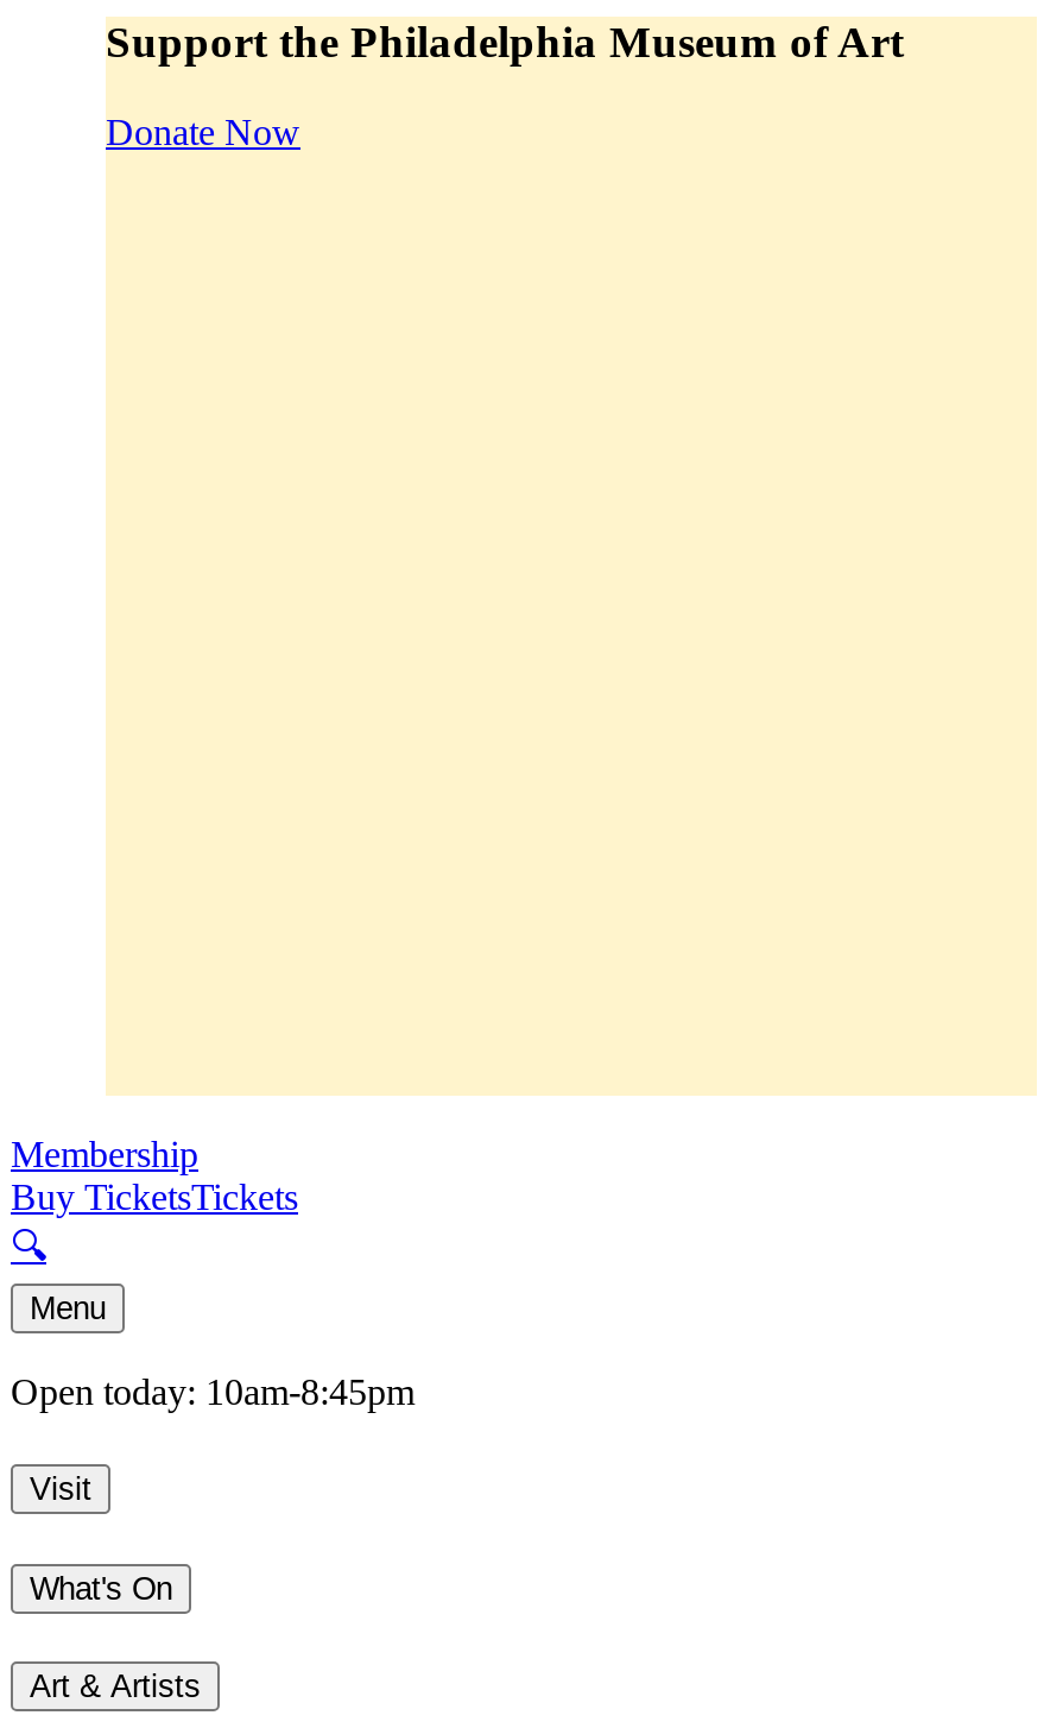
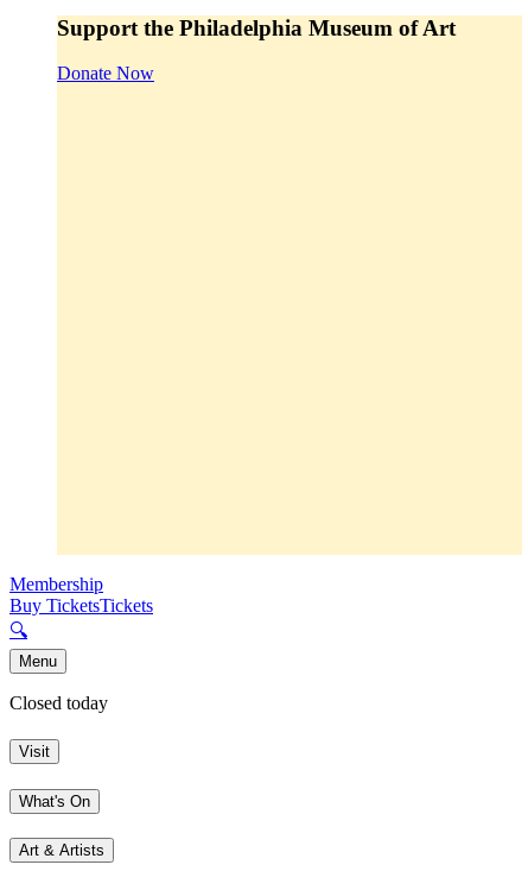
[11,1372,415,1413] Open today: 10am-8:45pm -> [9,693,108,713] Closed today

